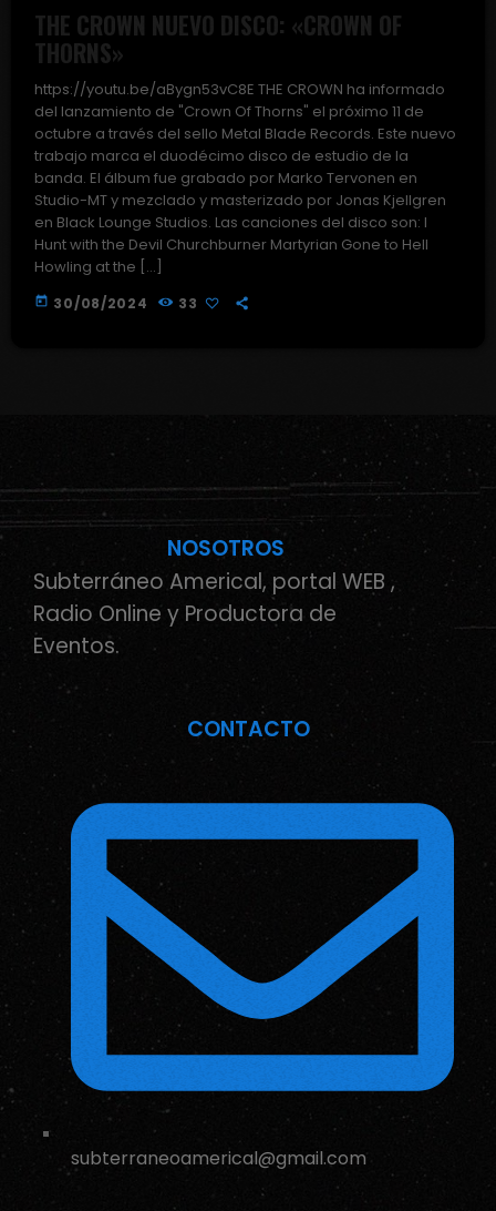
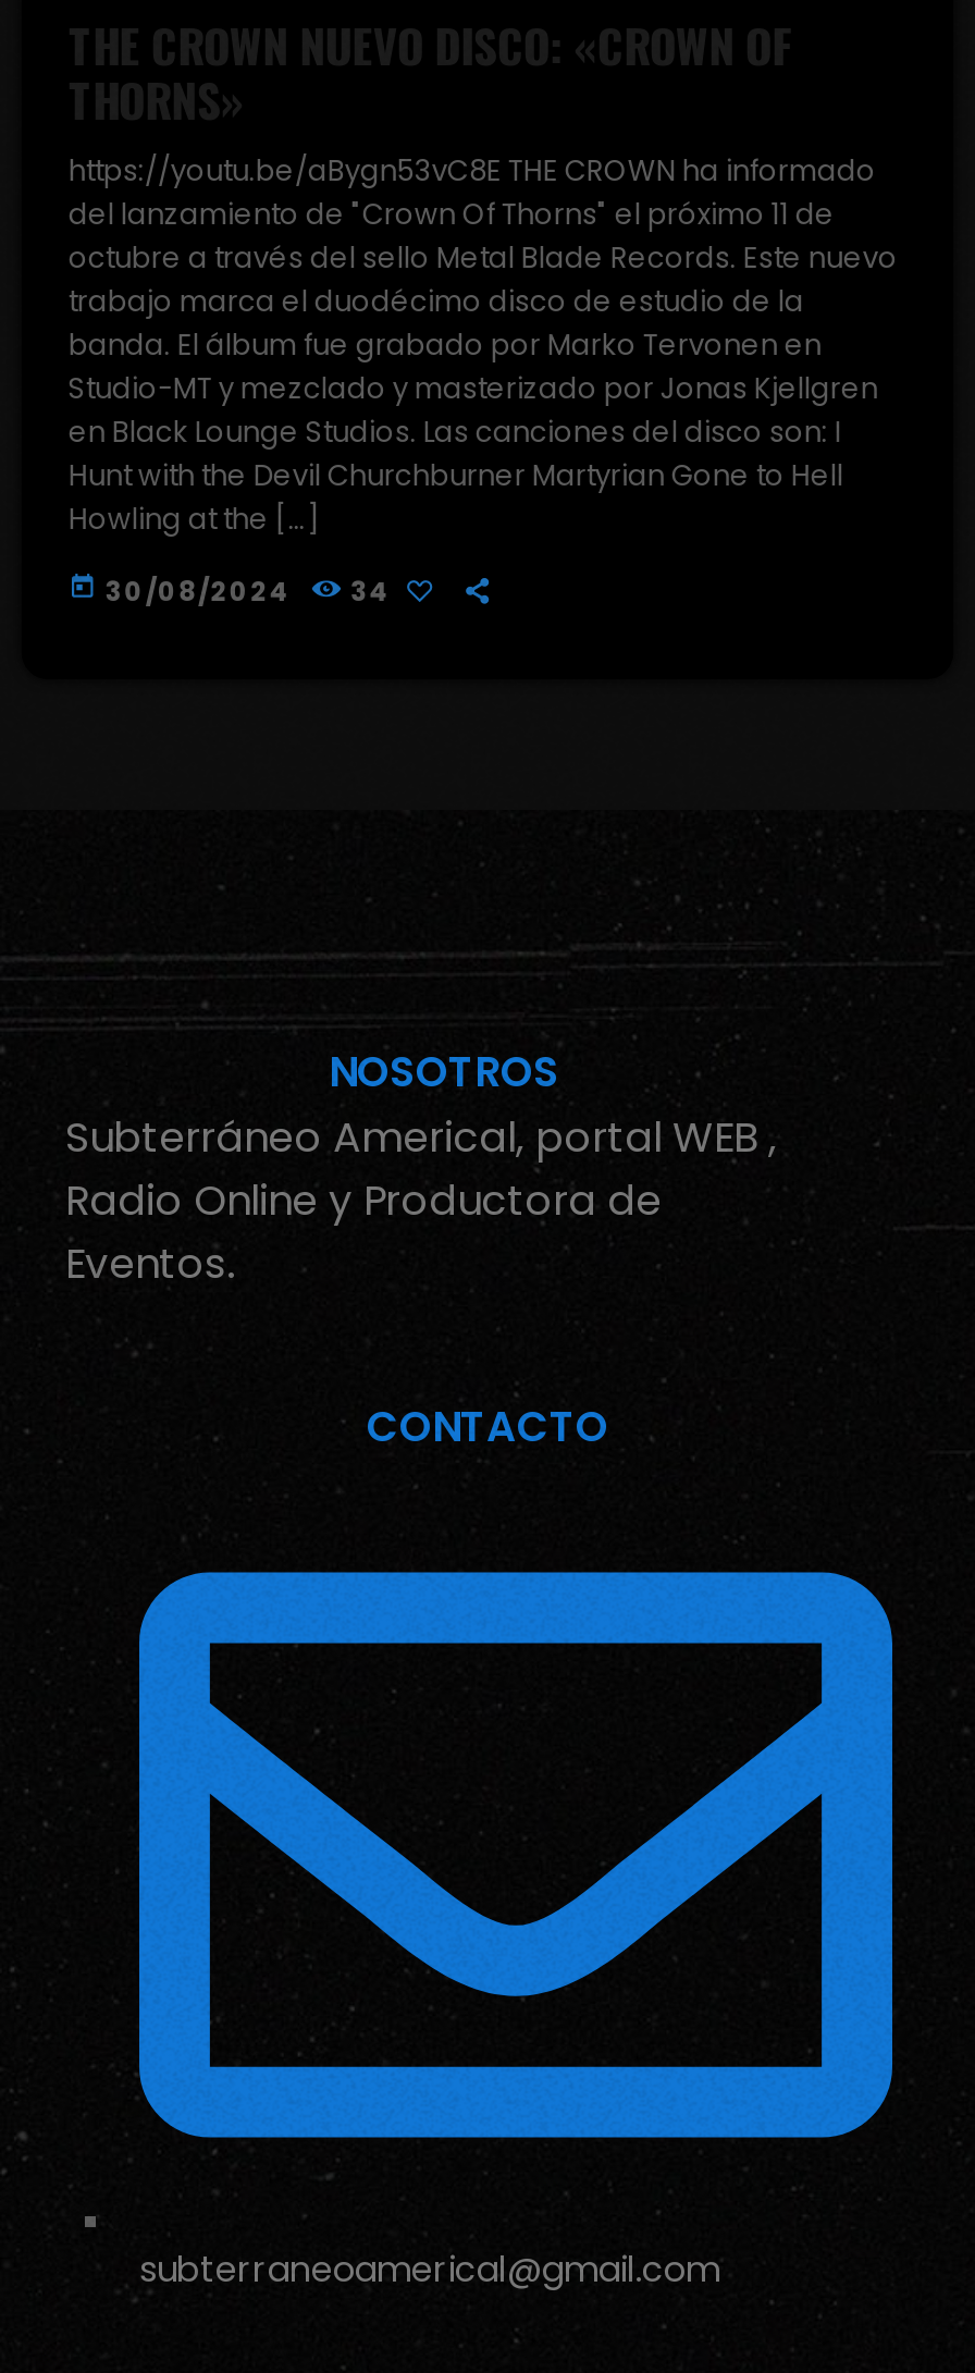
[178,293,198,312] 33 -> [351,571,391,608] 34

